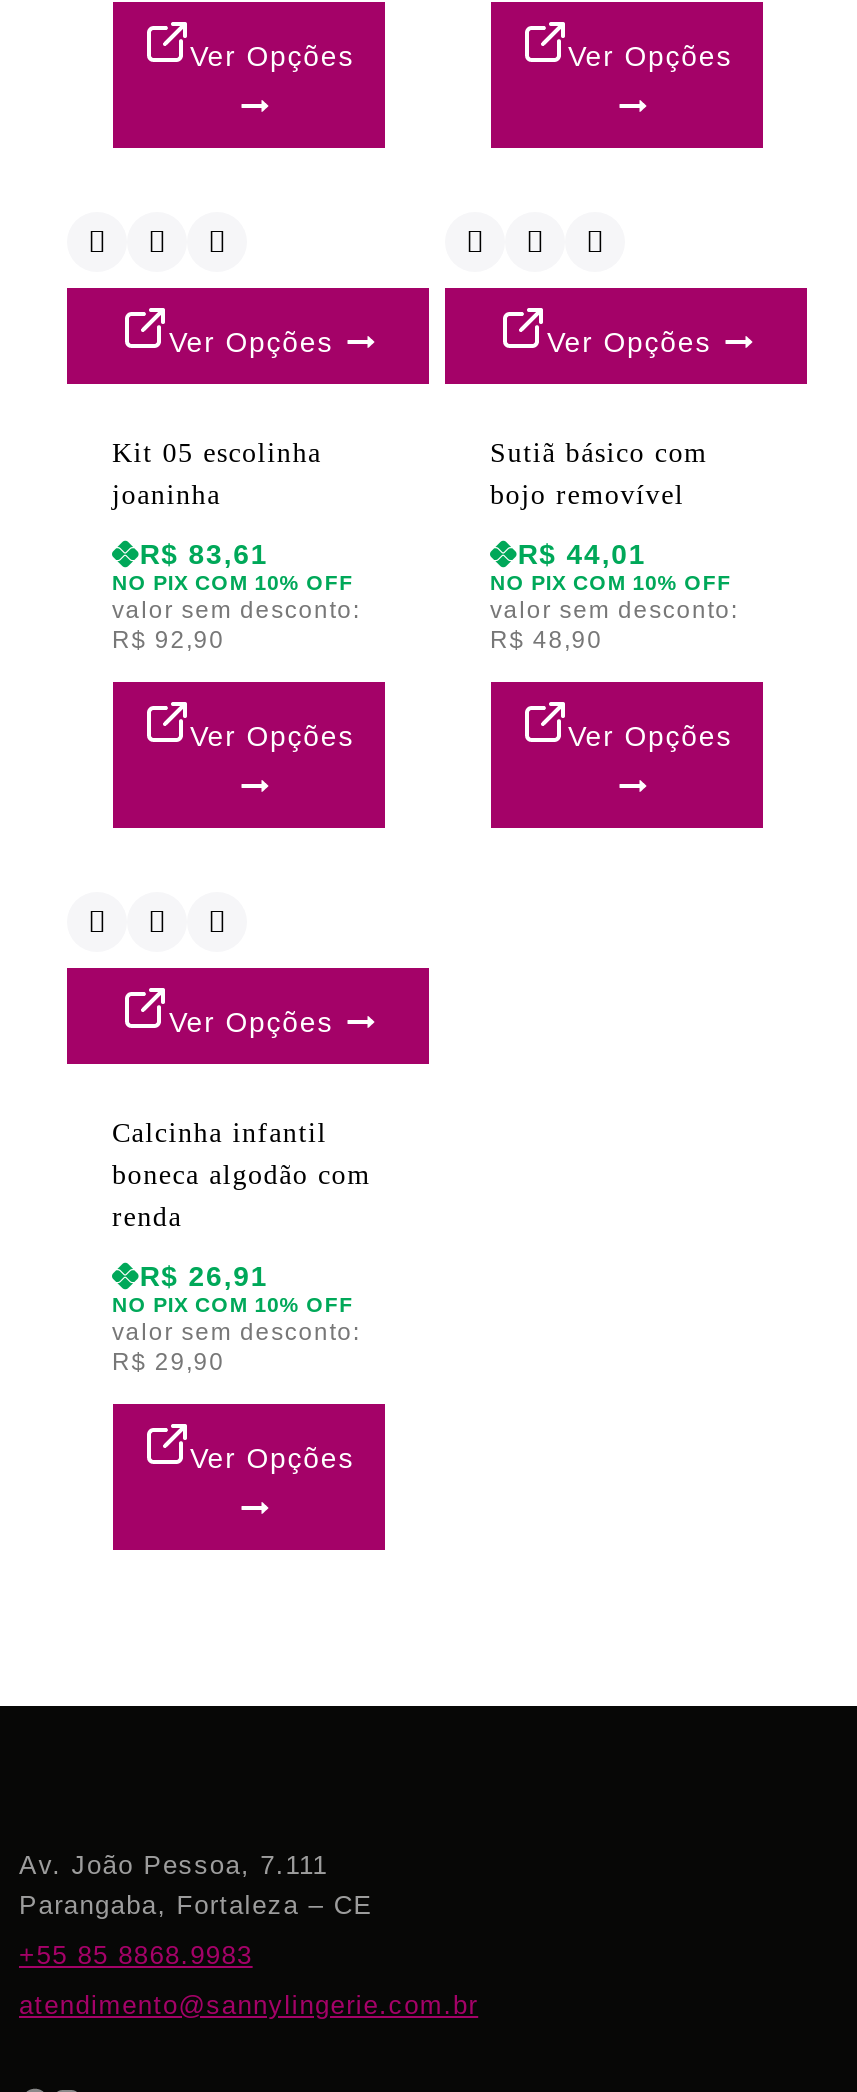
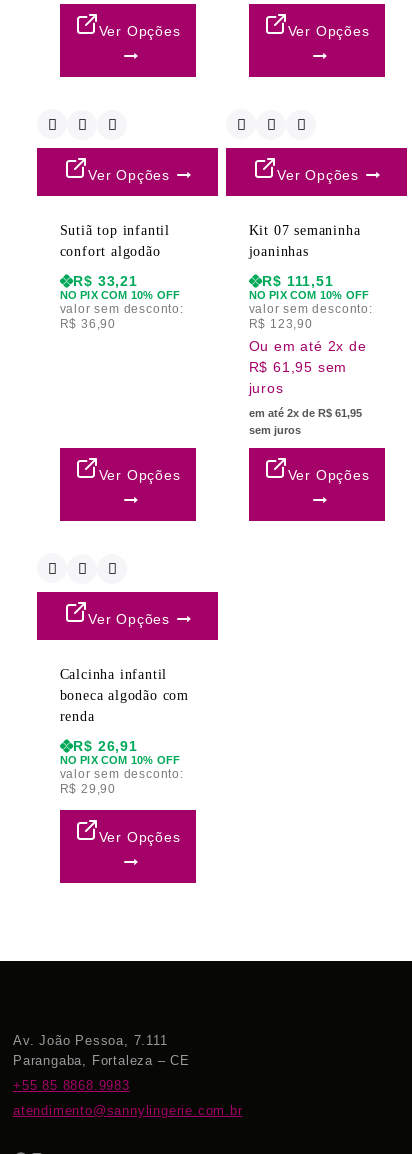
[112,439,322,511] Kit 05 escolinha | joaninha -> [59,223,170,259] Sutiã top infantil | confort algodão
[490,439,708,511] Sutiã básico com | bojo removível -> [248,223,360,259] Kit 07 semaninha | joaninhas
[140,539,268,571] R$83,61 -> [73,273,138,289] R$33,21
[518,539,646,571] R$44,01 -> [262,273,333,289] R$111,51
[112,627,225,655] R$92,90 -> [59,317,116,331] R$36,90
[490,627,603,655] R$48,90 -> [248,317,366,436] R$123,90 | Ou em até 2x de | R$ 61,95 sem | juros | em até 2x de R$ 61,95 | sem juros

